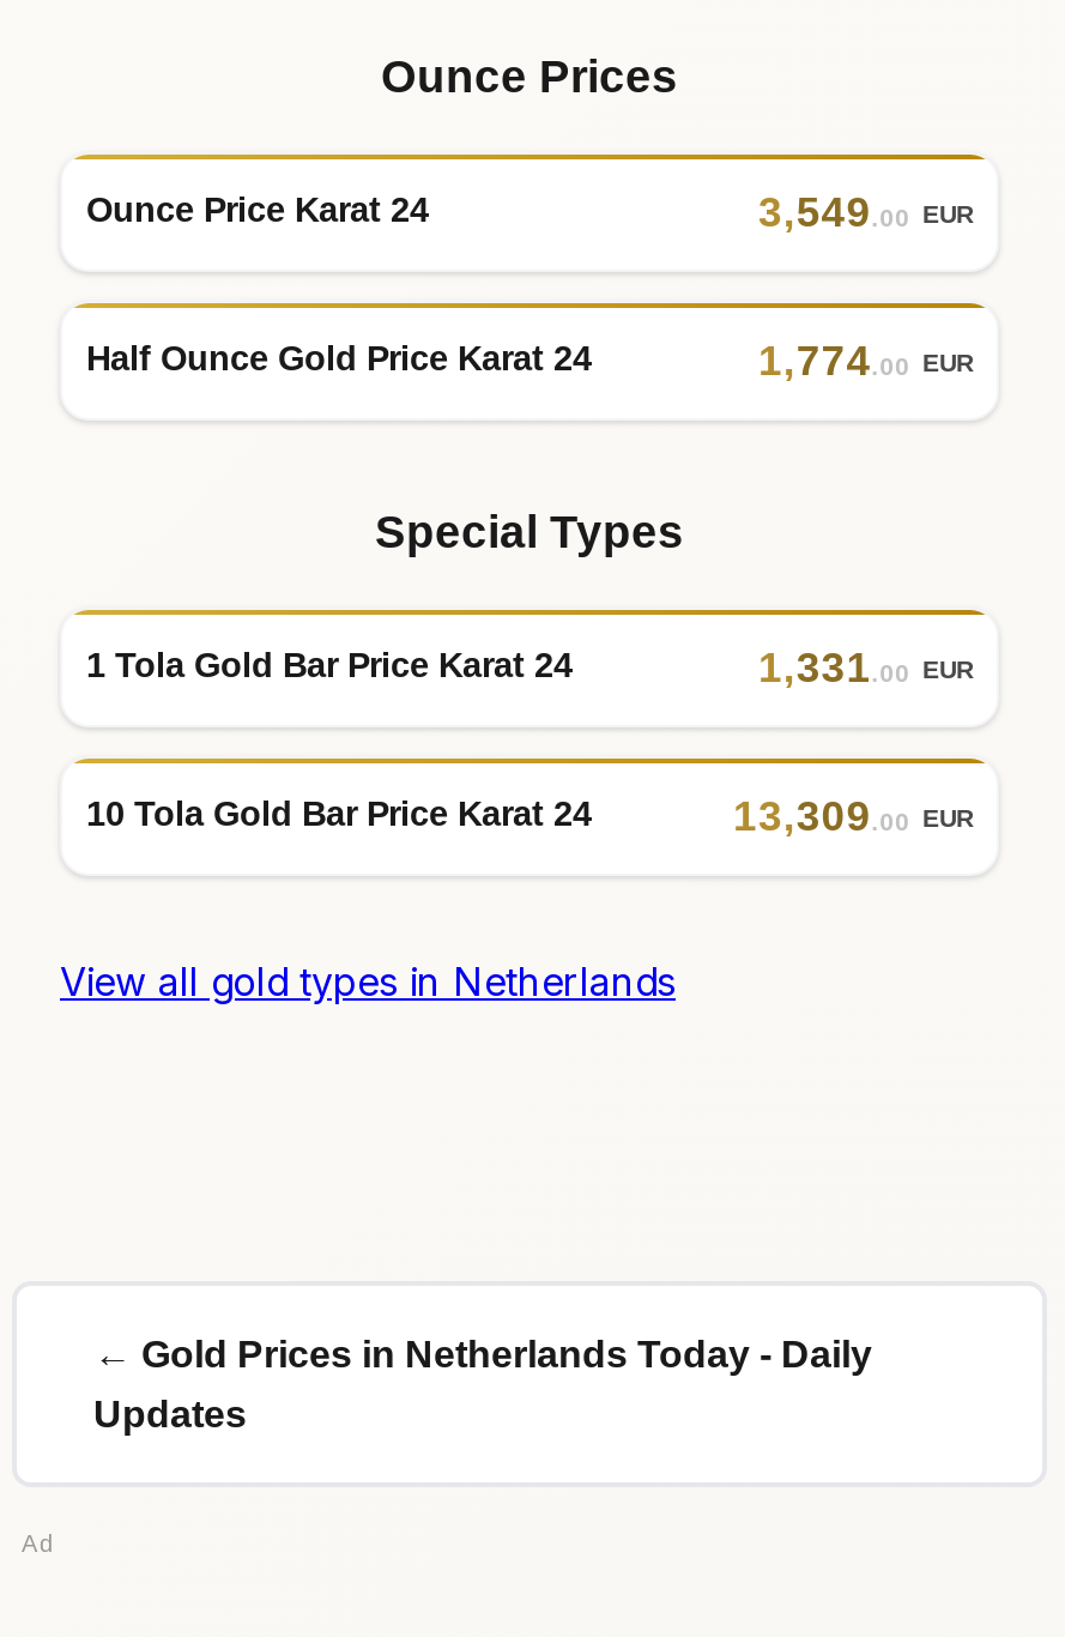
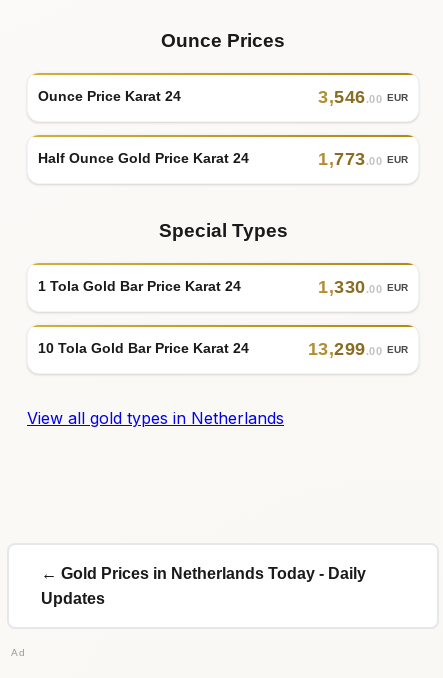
[758,187,973,235] 3,549.00 EUR -> [318,87,408,107] 3,546.00 EUR
[758,336,973,384] 1,774.00 EUR -> [318,149,408,169] 1,773.00 EUR
[758,643,973,691] 1,331.00 EUR -> [318,277,408,297] 1,330.00 EUR
[733,791,973,839] 13,309.00 EUR -> [308,339,408,359] 13,299.00 EUR

